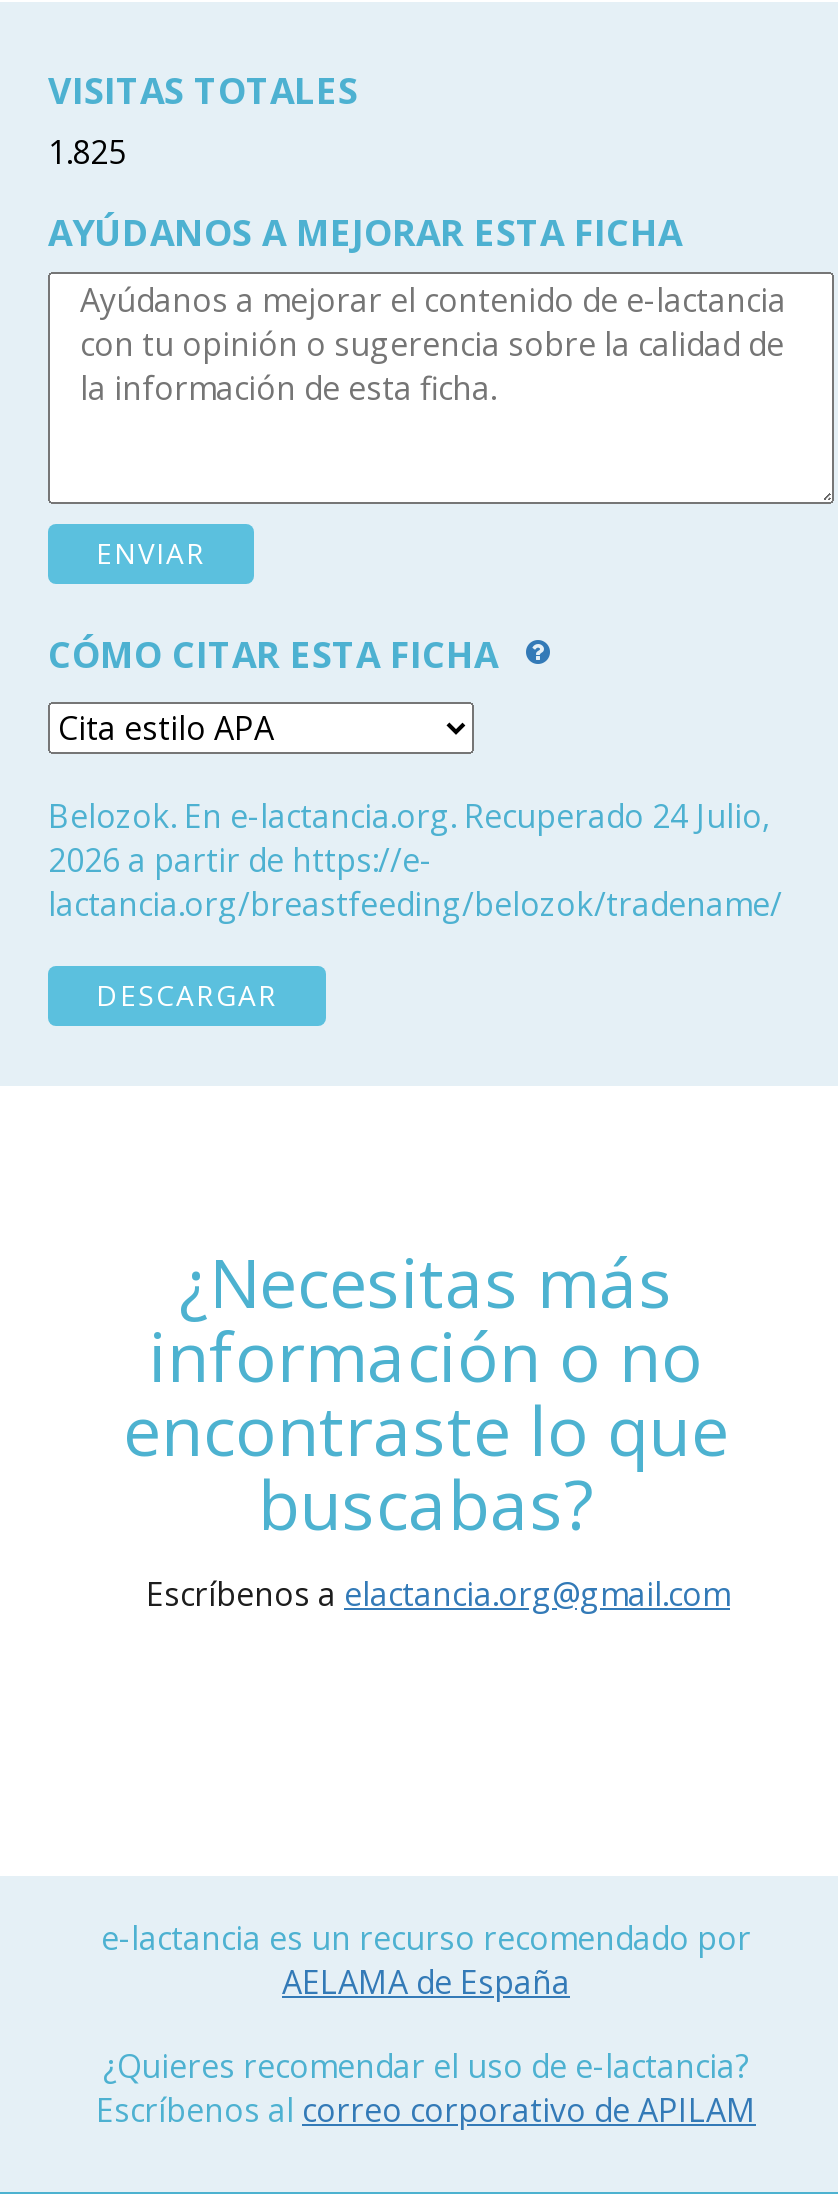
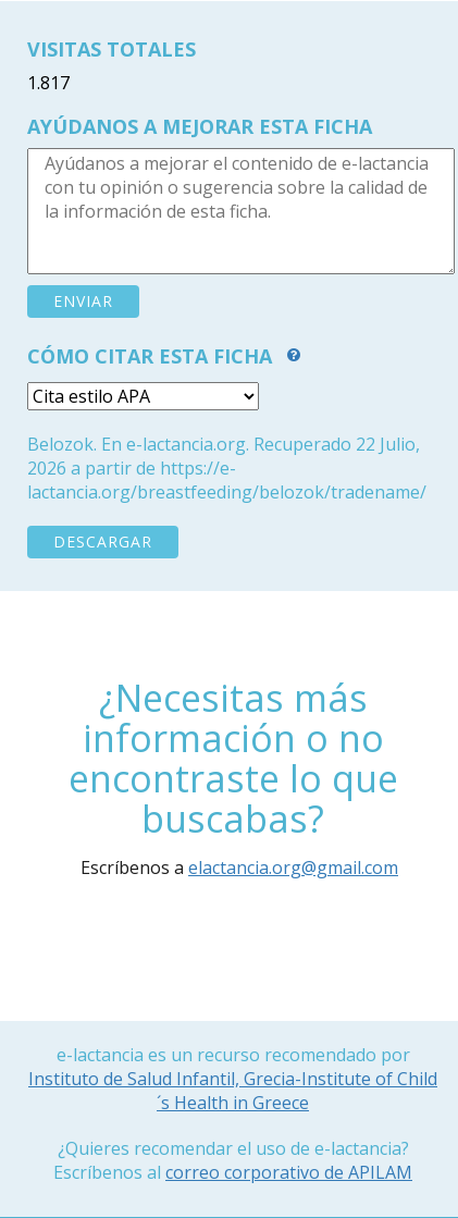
[48,130,126,174] 1.825 -> [27,71,70,95] 1.817
[48,794,770,838] Belozok. En e-lactancia.org. Recuperado 24 Julio, -> [27,432,420,456] Belozok. En e-lactancia.org. Recuperado 22 Julio,
[282,1960,570,2004] AELAMA de España -> [28,1067,437,1115] Instituto de Salud Infantil, Grecia-Institute of Child | ´s Health in Greece

